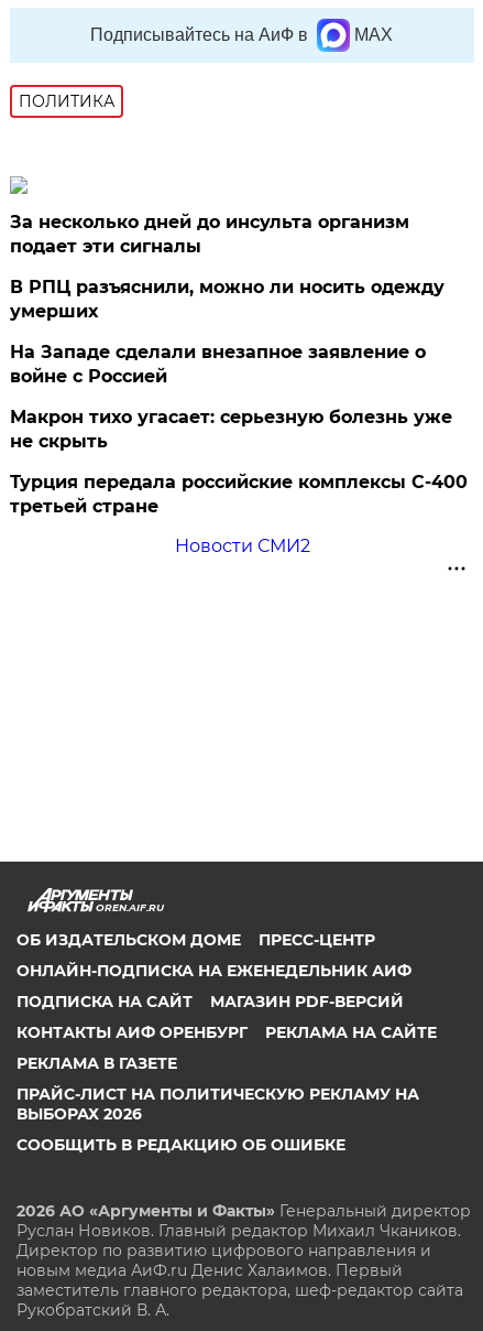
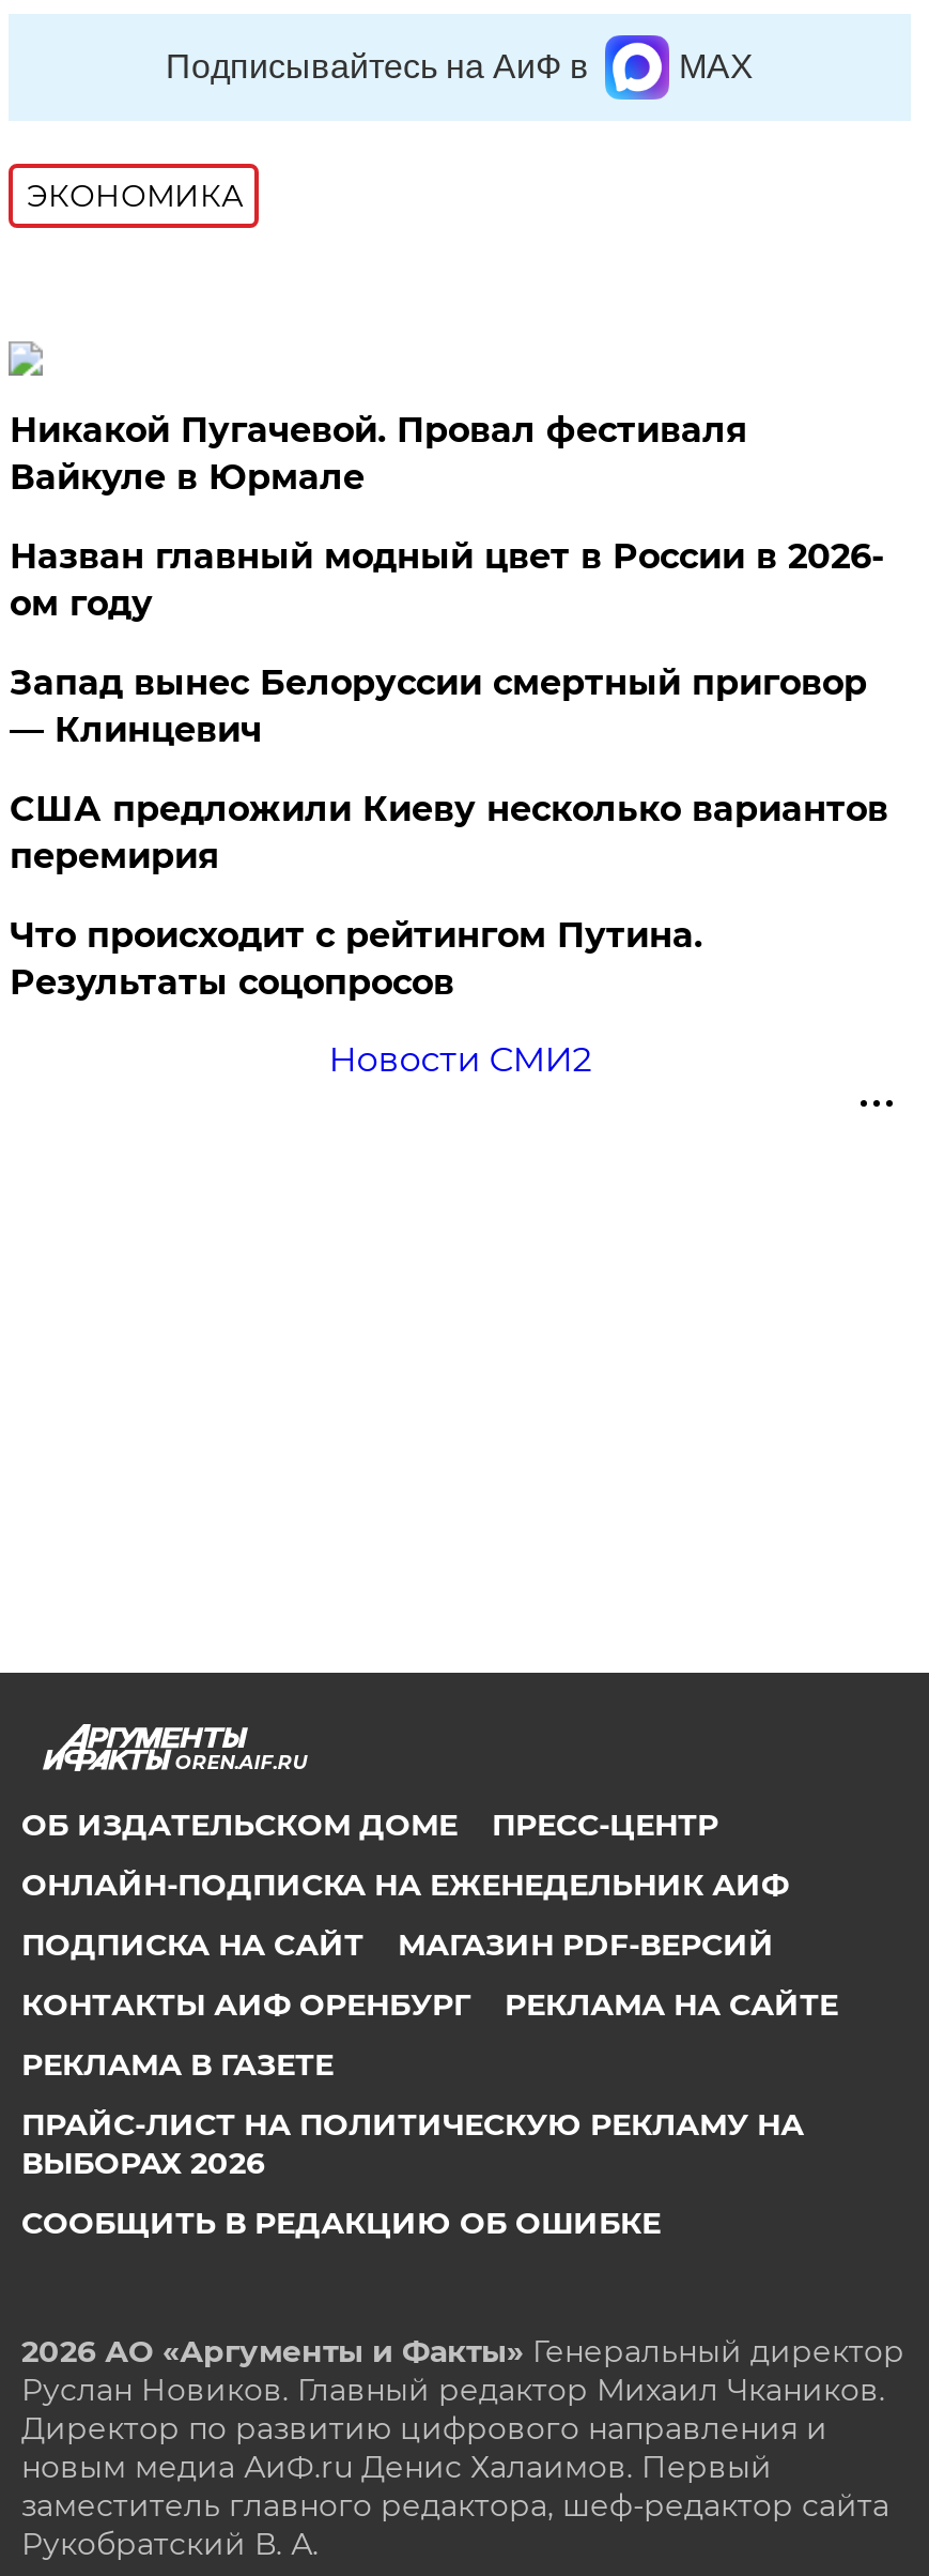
[19,91,115,111] ПОЛИТИКА -> [27,176,242,215] ЭКОНОМИКА
[10,211,410,257] За несколько дней до инсульта организм | подает эти сигналы -> [9,409,747,497] Никакой Пугачевой. Провал фестиваля | Вайкуле в Юрмале
[10,276,445,322] В РПЦ разъяснили, можно ли носить одежду | умерших -> [9,536,884,624] Назван главный модный цвет в России в 2026- | ом году
[10,341,426,387] На Западе сделали внезапное заявление о | войне с Россией -> [9,662,867,750] Запад вынес Белоруссии смертный приговор | — Клинцевич
[10,406,453,452] Макрон тихо угасает: серьезную болезнь уже | не скрыть -> [9,788,888,876] США предложили Киеву несколько вариантов | перемирия
[10,471,468,517] Турция передала российские комплексы С-400 | третьей стране -> [9,915,702,1002] Что происходит с рейтингом Путина. | Результаты соцопросов

